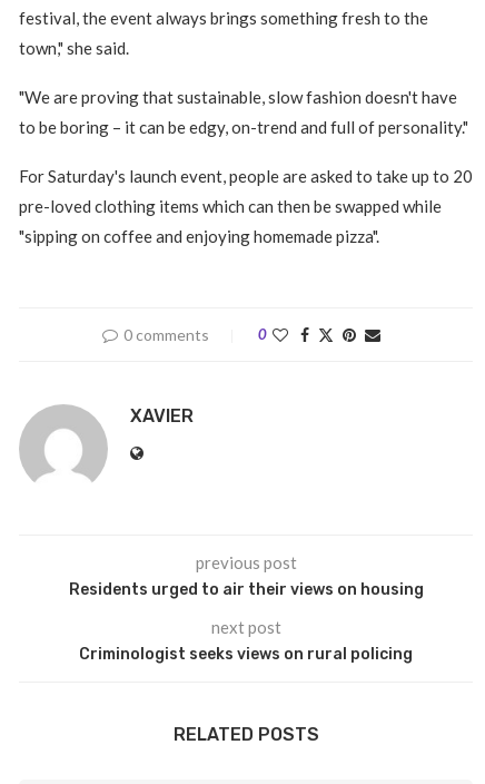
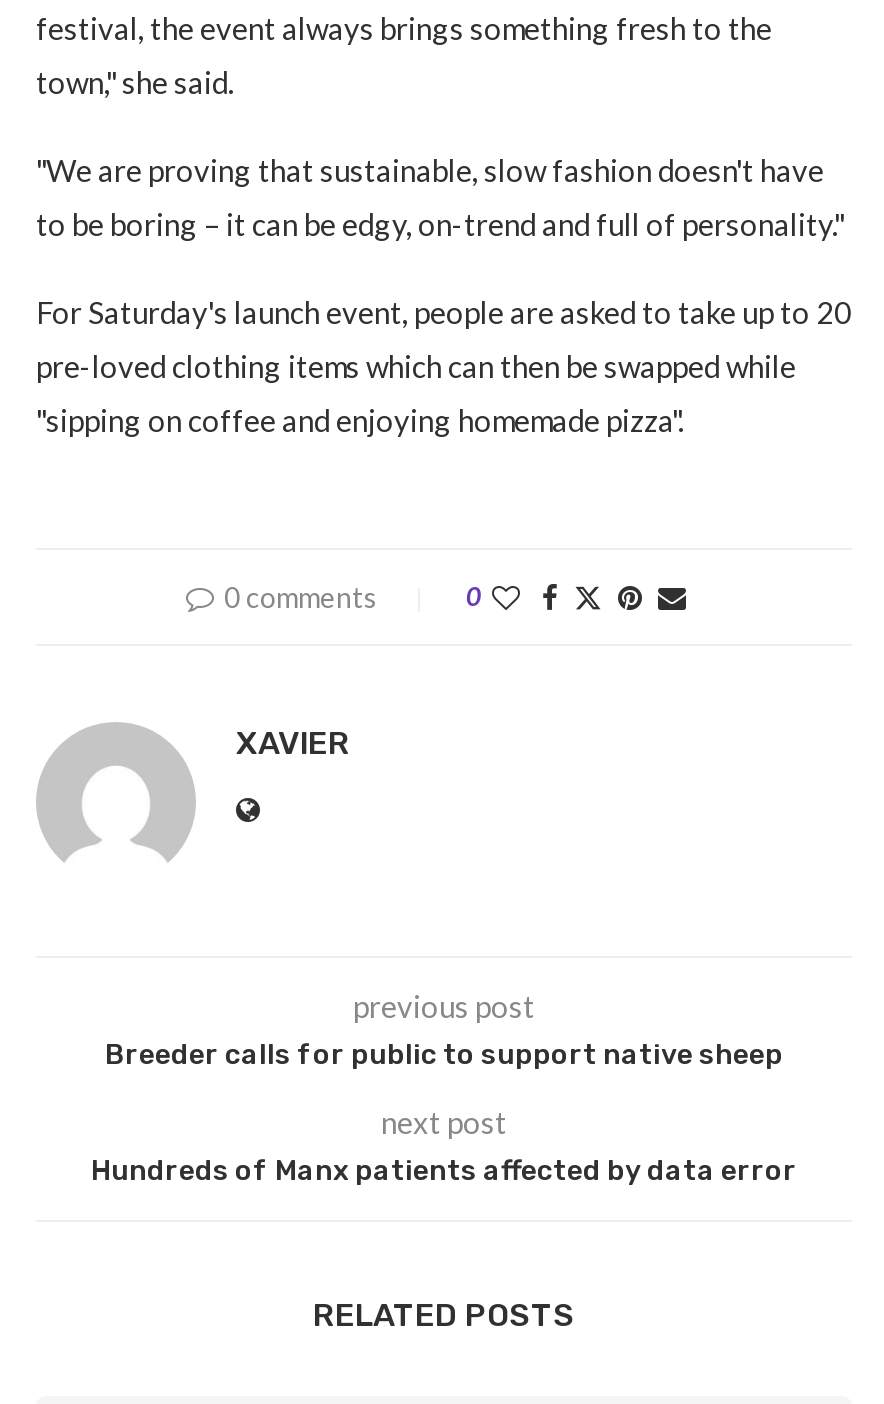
[68,580,423,599] Residents urged to air their views on housing -> [105,1038,783,1072] Breeder calls for public to support native sheep
[79,645,413,664] Criminologist seeks views on rural policing -> [91,1154,797,1188] Hundreds of Manx patients affected by data error

